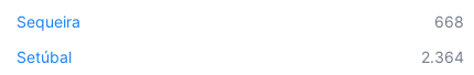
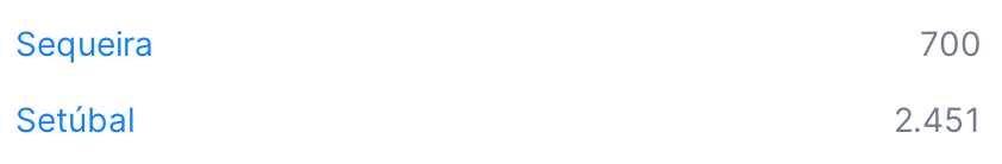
[434,12,464,30] 668 -> [920,22,982,62] 700
[421,47,464,66] 2.364 -> [894,98,982,138] 2.451

